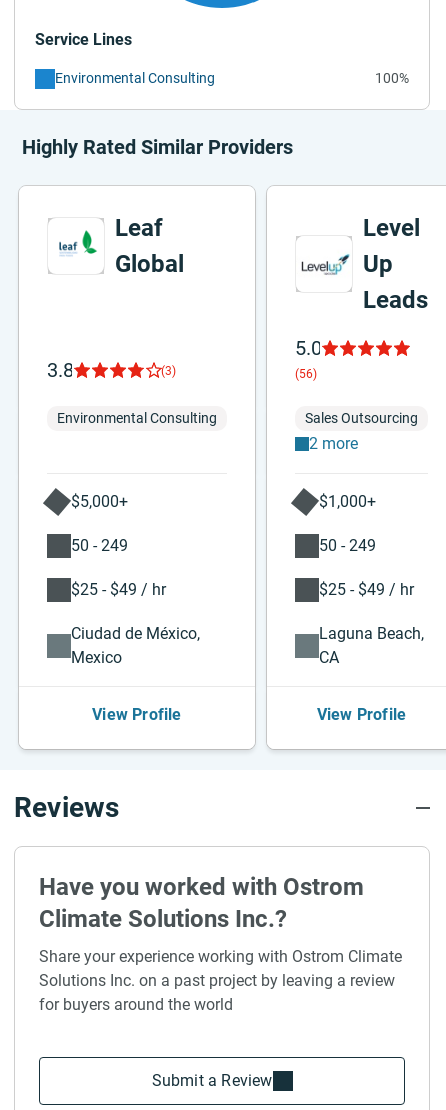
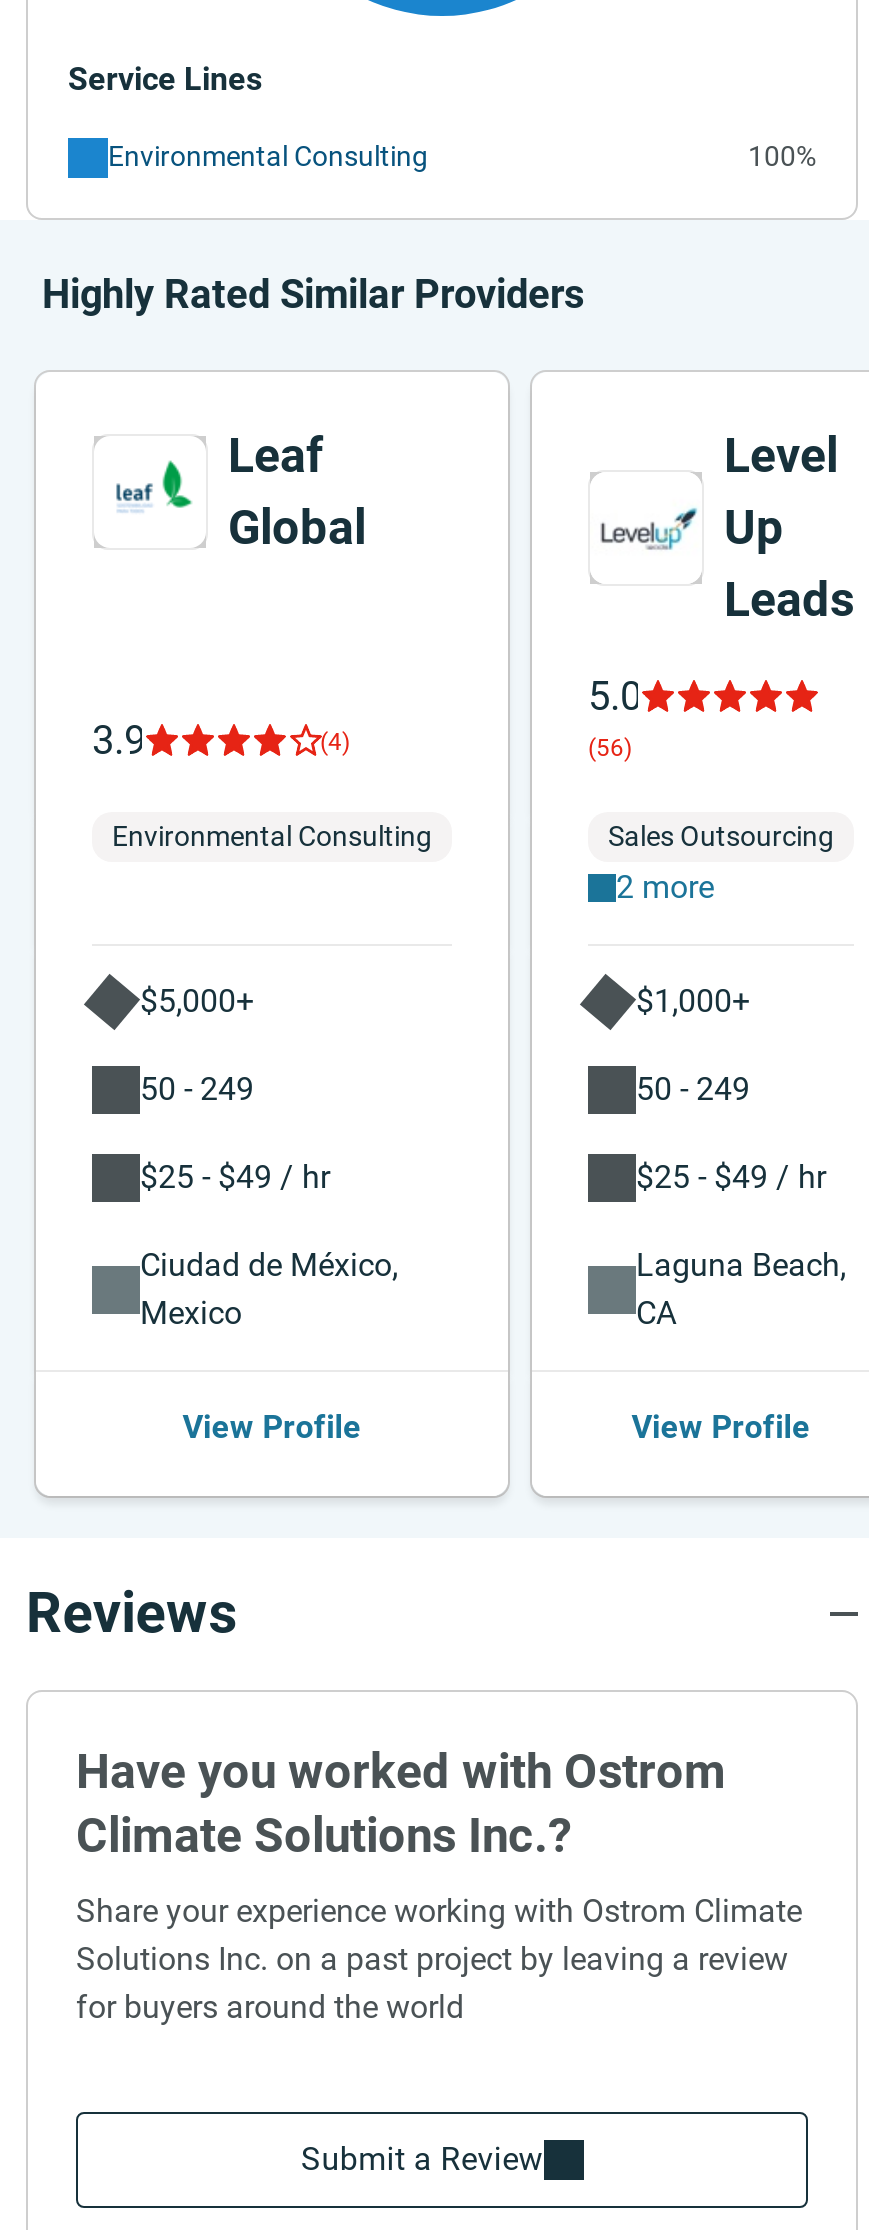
[47,358,74,382] 3.8 -> [92,716,146,764] 3.9
[161,364,176,378] (3) -> [320,728,350,756] (4)

